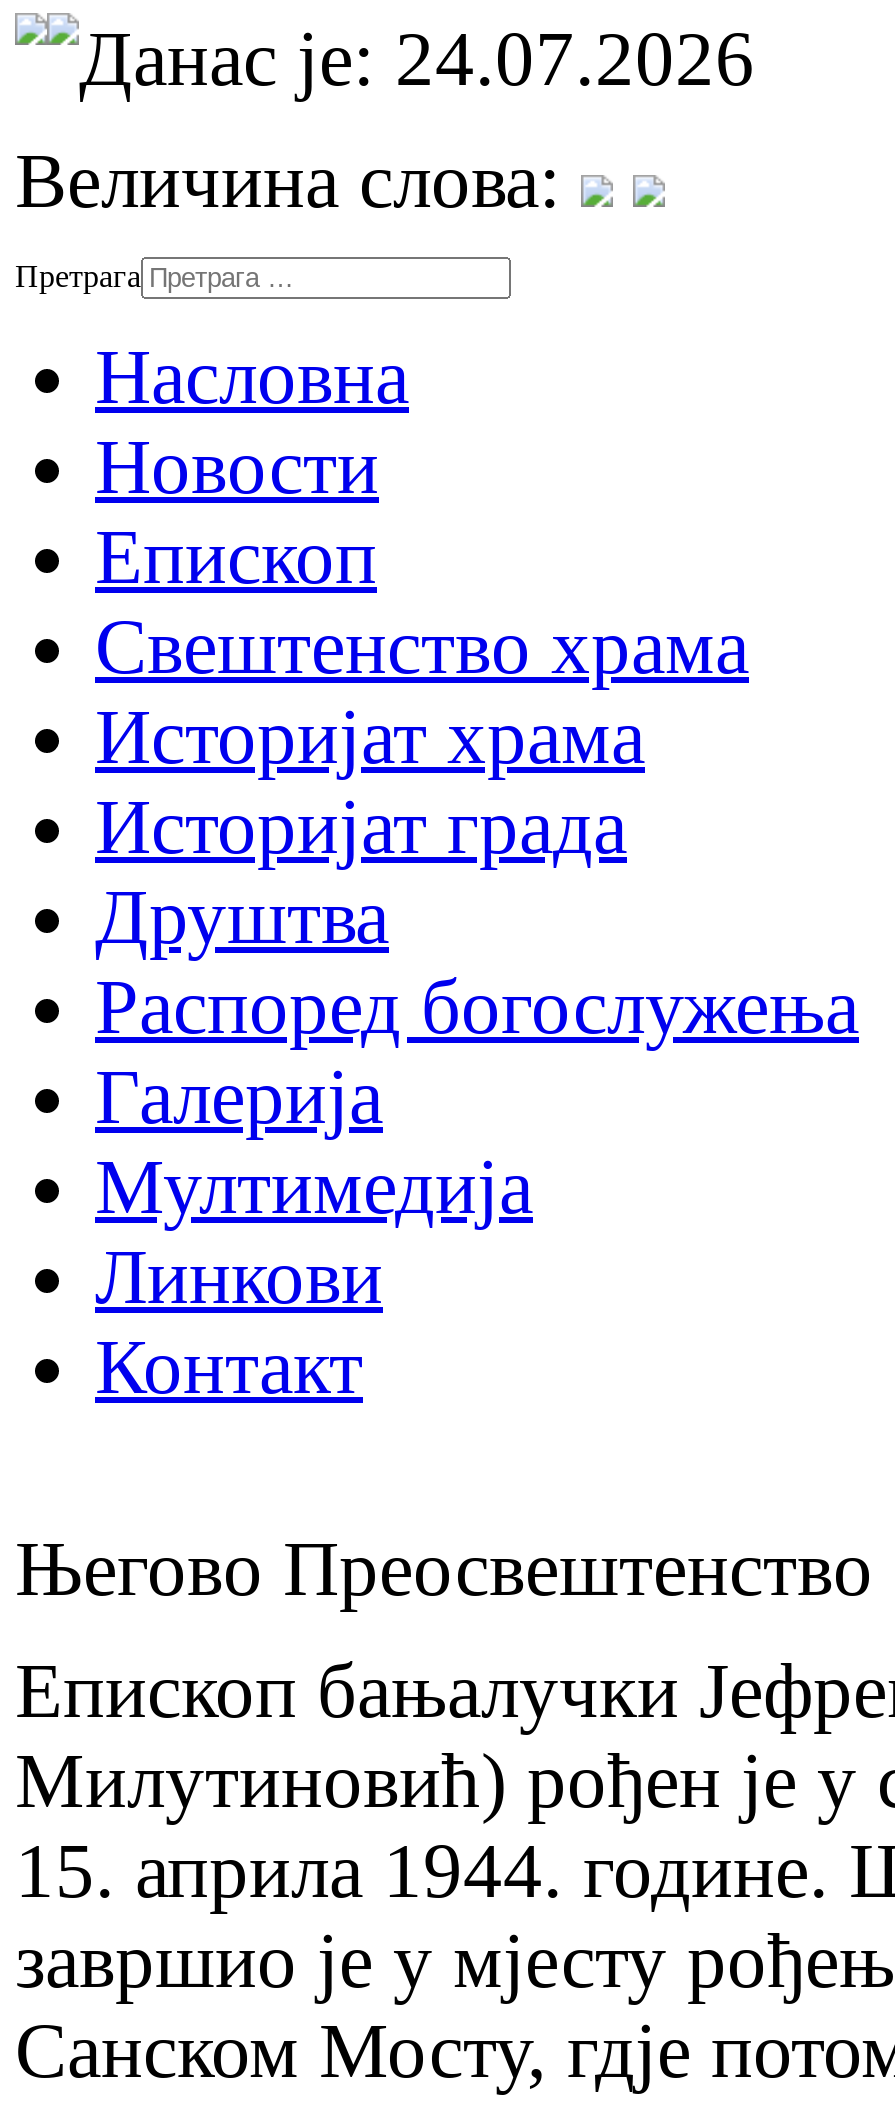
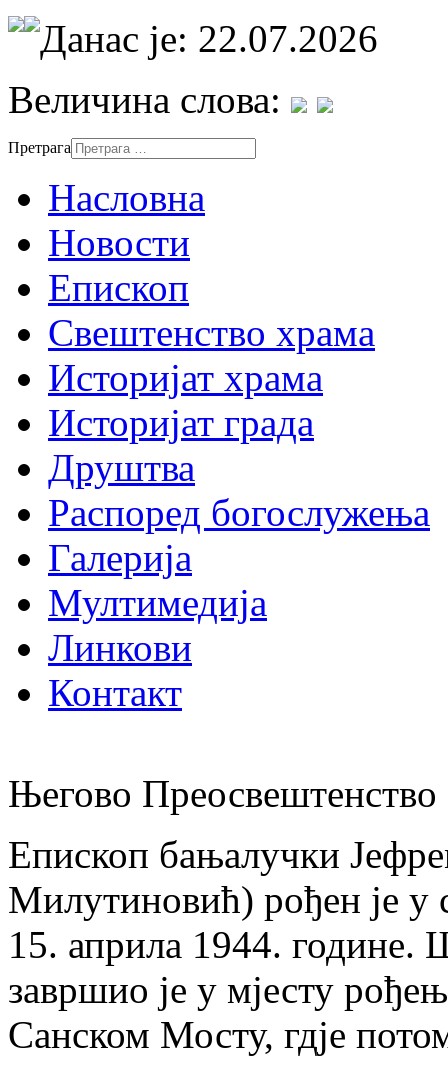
[79,15,755,101] Данас је: 24.07.2026 -> [40,17,378,60] Данас је: 22.07.2026

